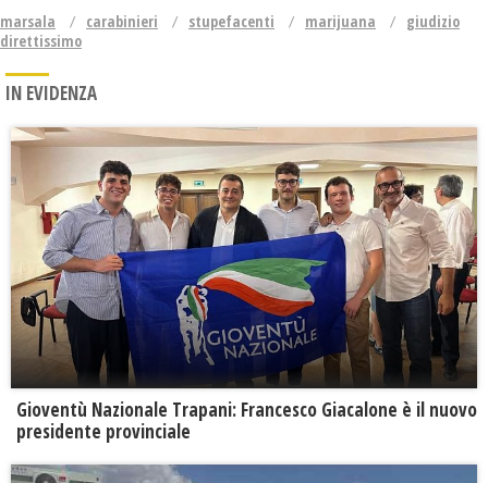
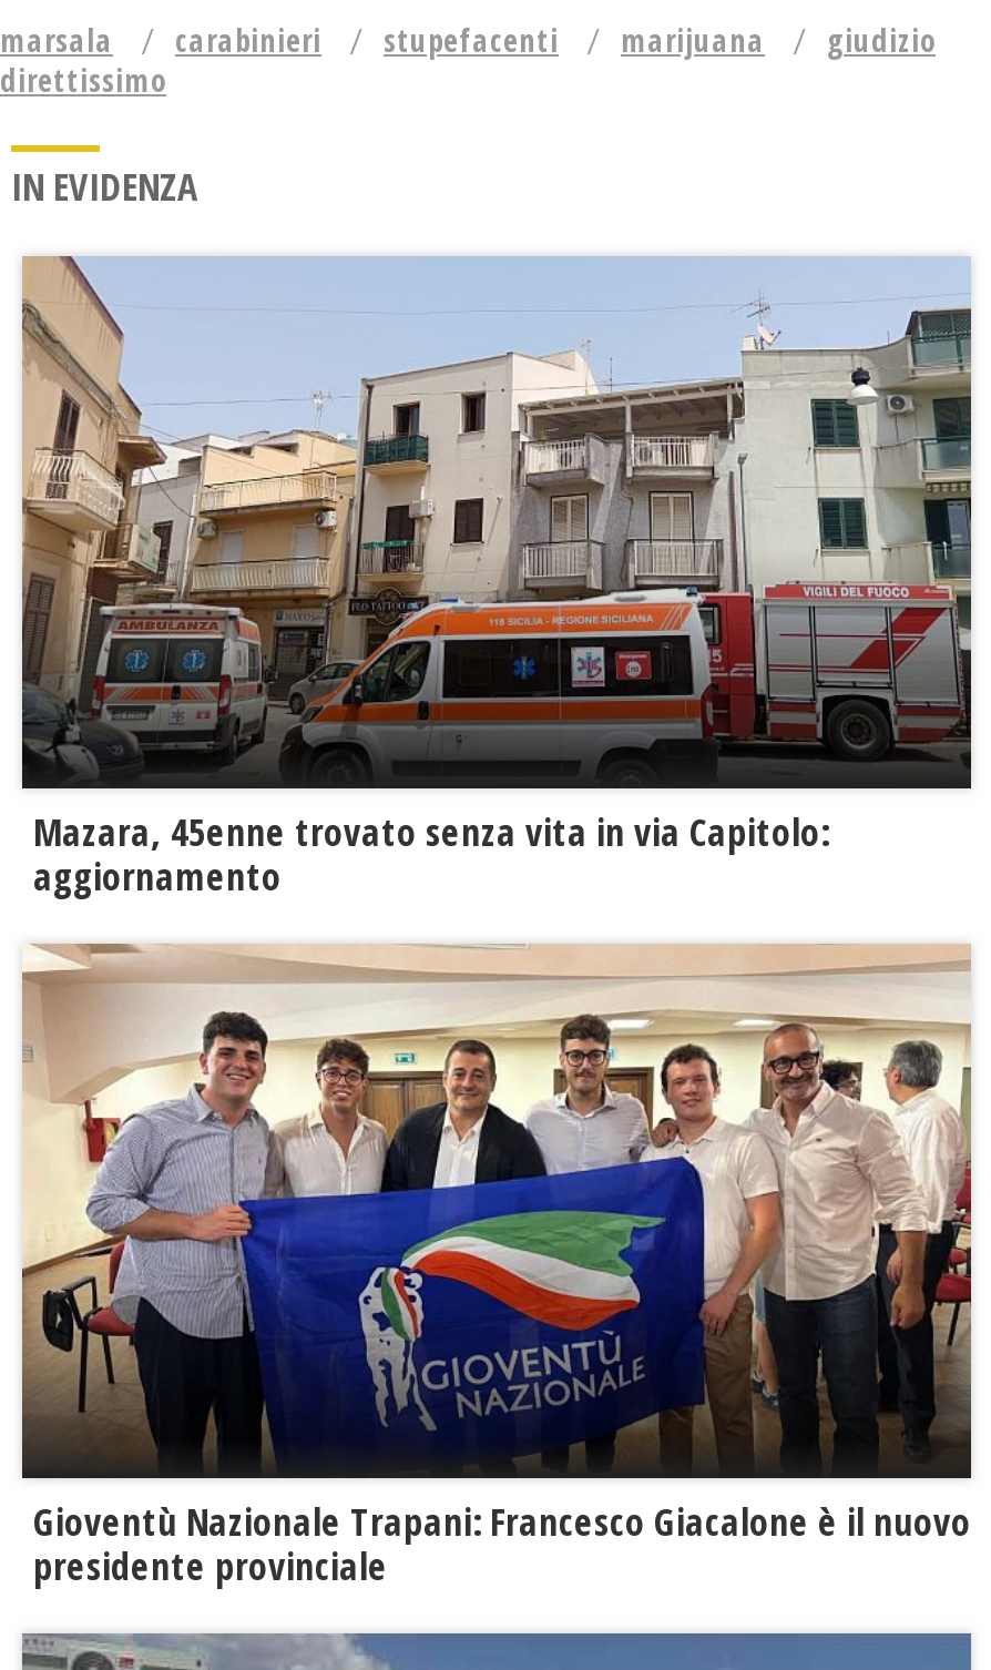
none -> [20,256,973,902] [image] | Mazara, 45enne trovato senza vita in via Capitolo: | aggiornamento

